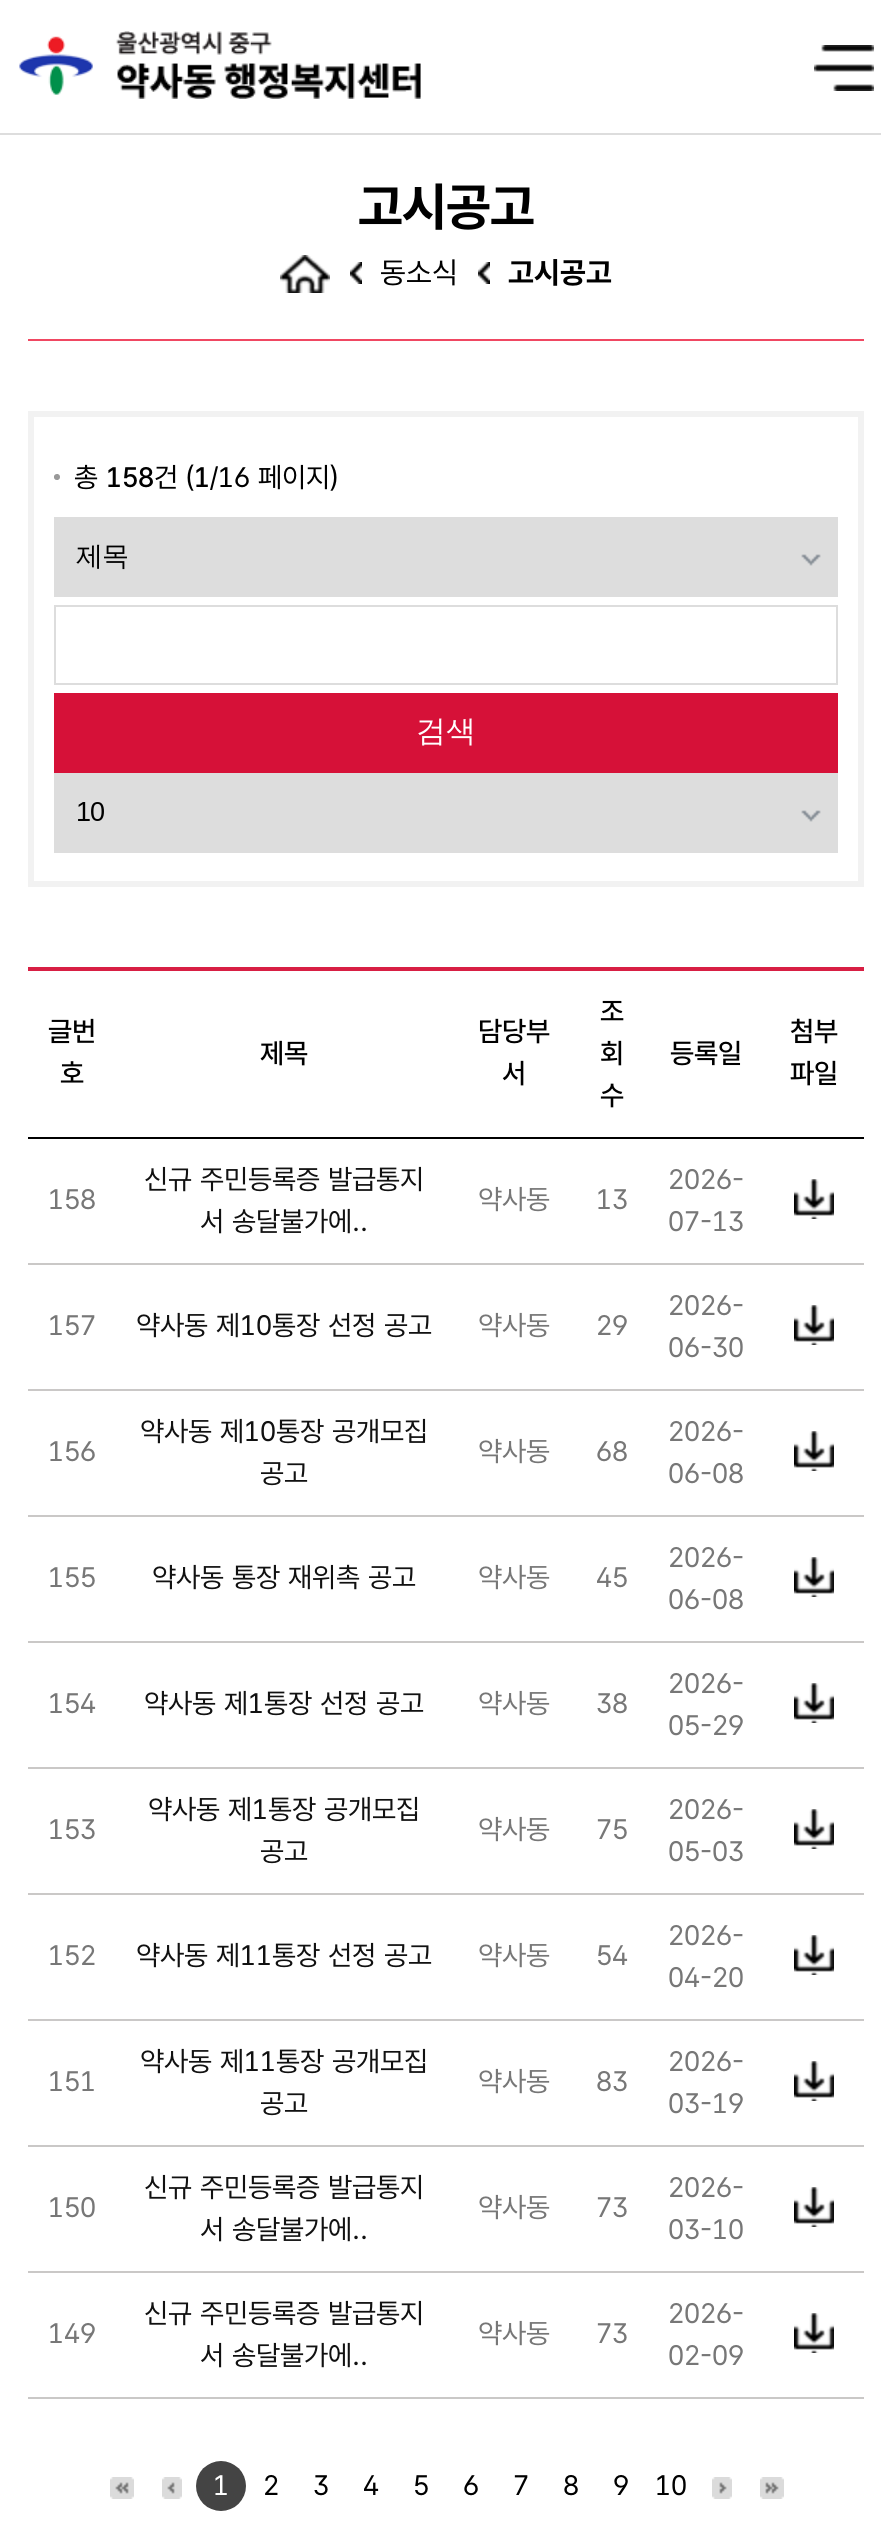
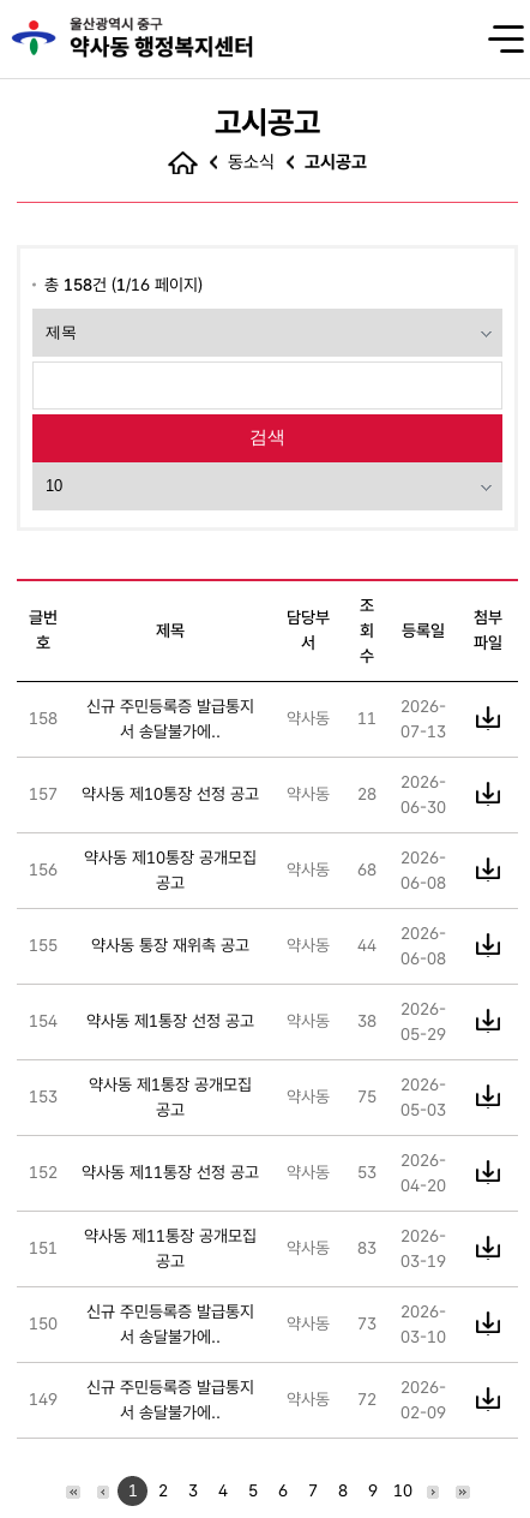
[478,1182,628,1214] 약사동 13 -> [287,708,377,727] 약사동 11
[48,1308,628,1340] 157 약사동 제10통장 선정 공고 약사동 29 -> [29,784,377,803] 157 약사동 제10통장 선정 공고 약사동 28
[48,1560,628,1592] 155 약사동 통장 재위촉 공고 약사동 45 -> [29,935,377,954] 155 약사동 통장 재위촉 공고 약사동 44
[48,1938,628,1970] 152 약사동 제11통장 선정 공고 약사동 54 -> [29,1162,377,1181] 152 약사동 제11통장 선정 공고 약사동 53
[478,2316,628,2348] 약사동 73 -> [287,1389,377,1408] 약사동 72

